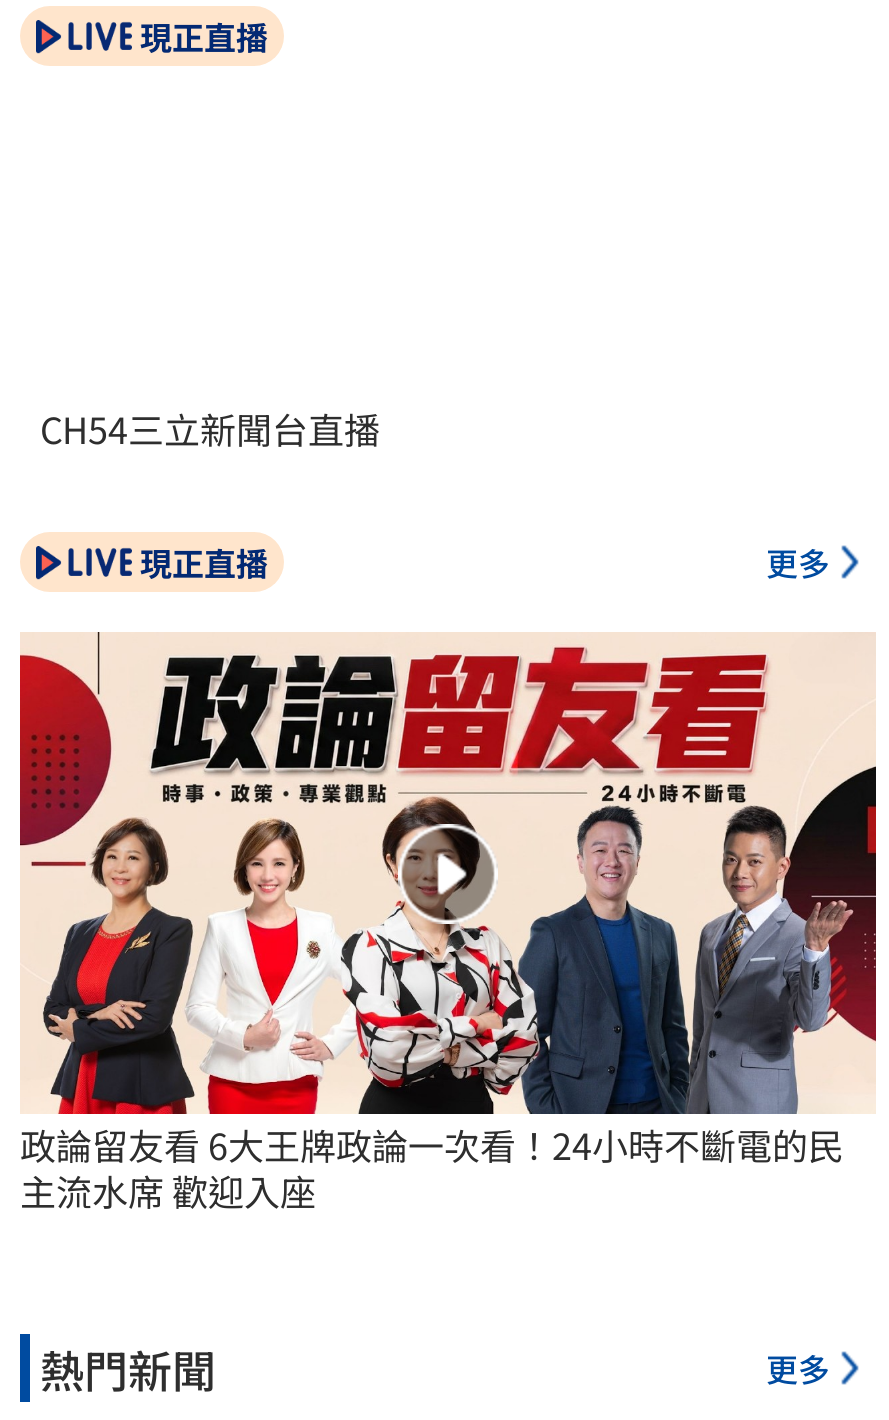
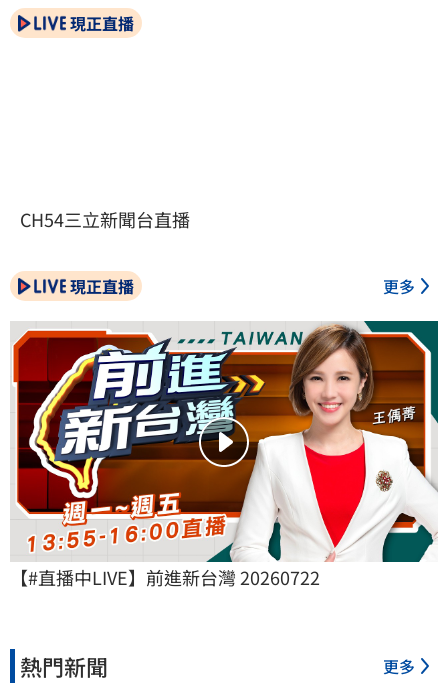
[18,632,878,1216] [image] | 政論留友看 6大王牌政論一次看！24小時不斷電的民 | 主流水席 歡迎入座 -> [10,320,439,590] [image] | 【#直播中LIVE】前進新台灣 20260722

